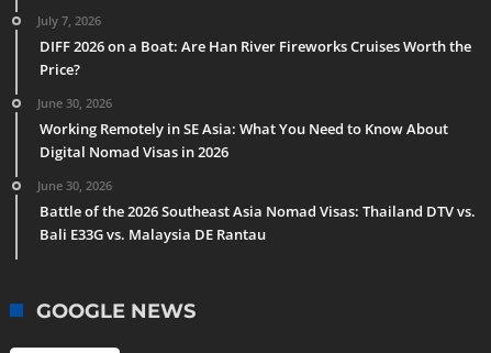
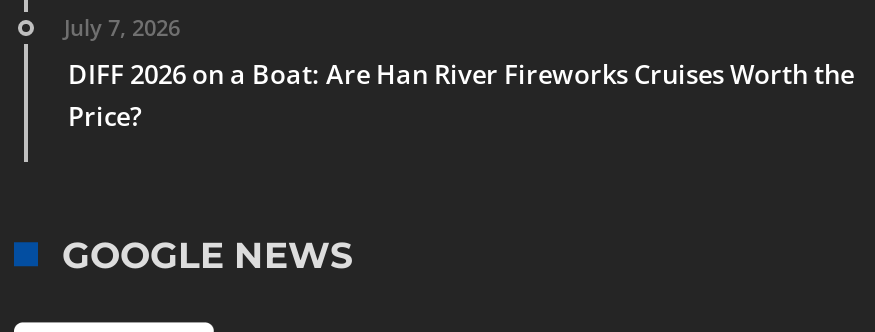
[37,94,476,244] June 30, 2026 | Working Remotely in SE Asia: What You Need to Know About | Digital Nomad Visas in 2026 | June 30, 2026 | Battle of the 2026 Southeast Asia Nomad Visas: Thailand DTV vs. | Bali E33G vs. Malaysia DE Rantau -> none

